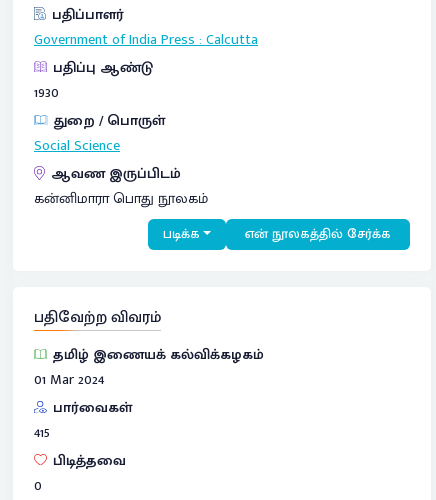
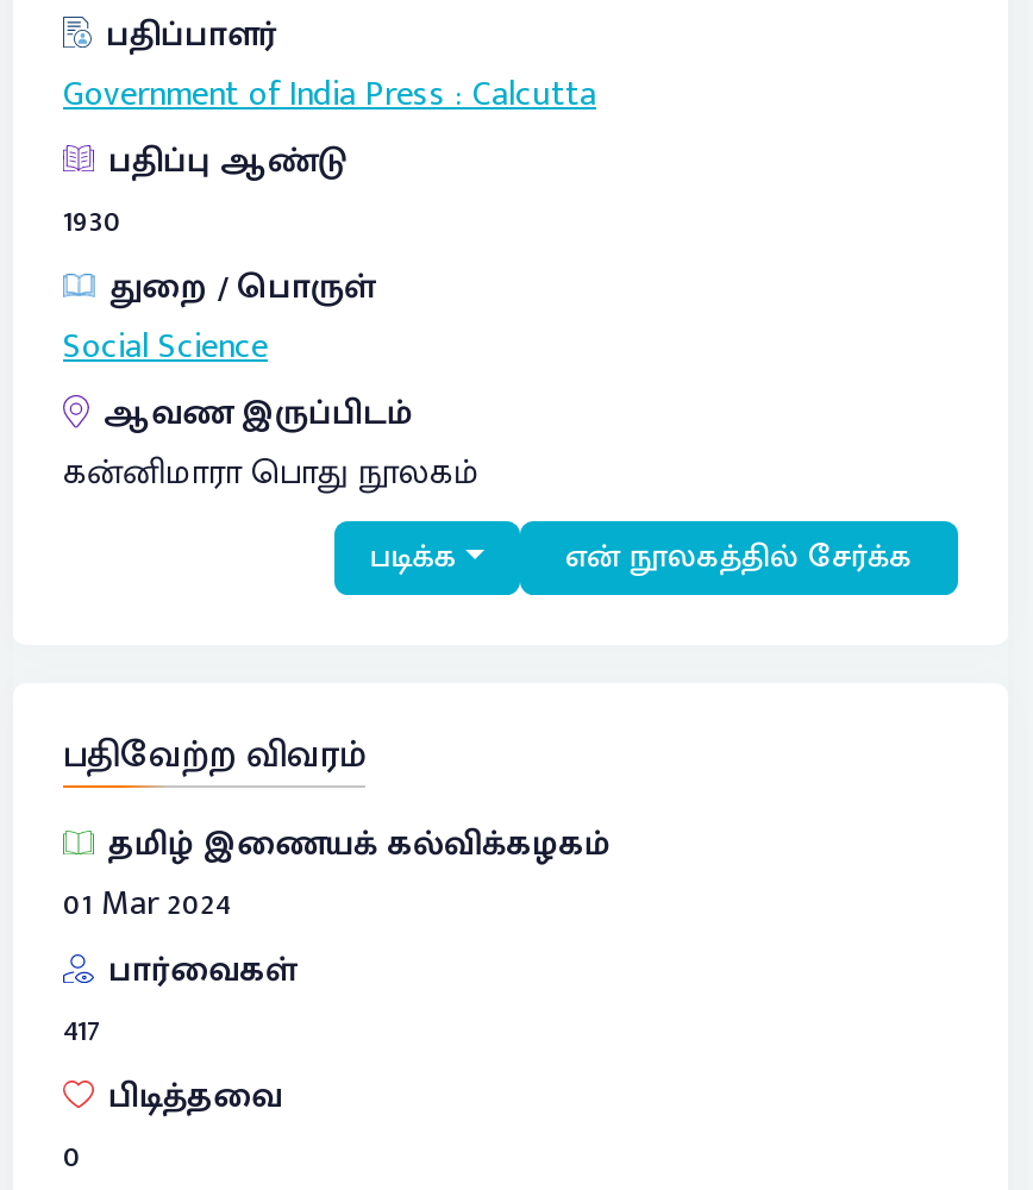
[34,421,50,445] 415 -> [63,1002,99,1059] 417

